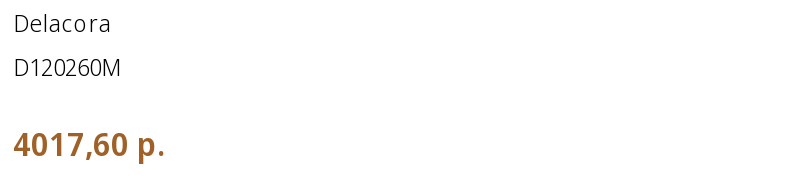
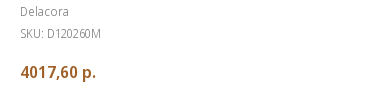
[13,50,121,84] D120260M -> [20,25,101,42] SKU: D120260M

